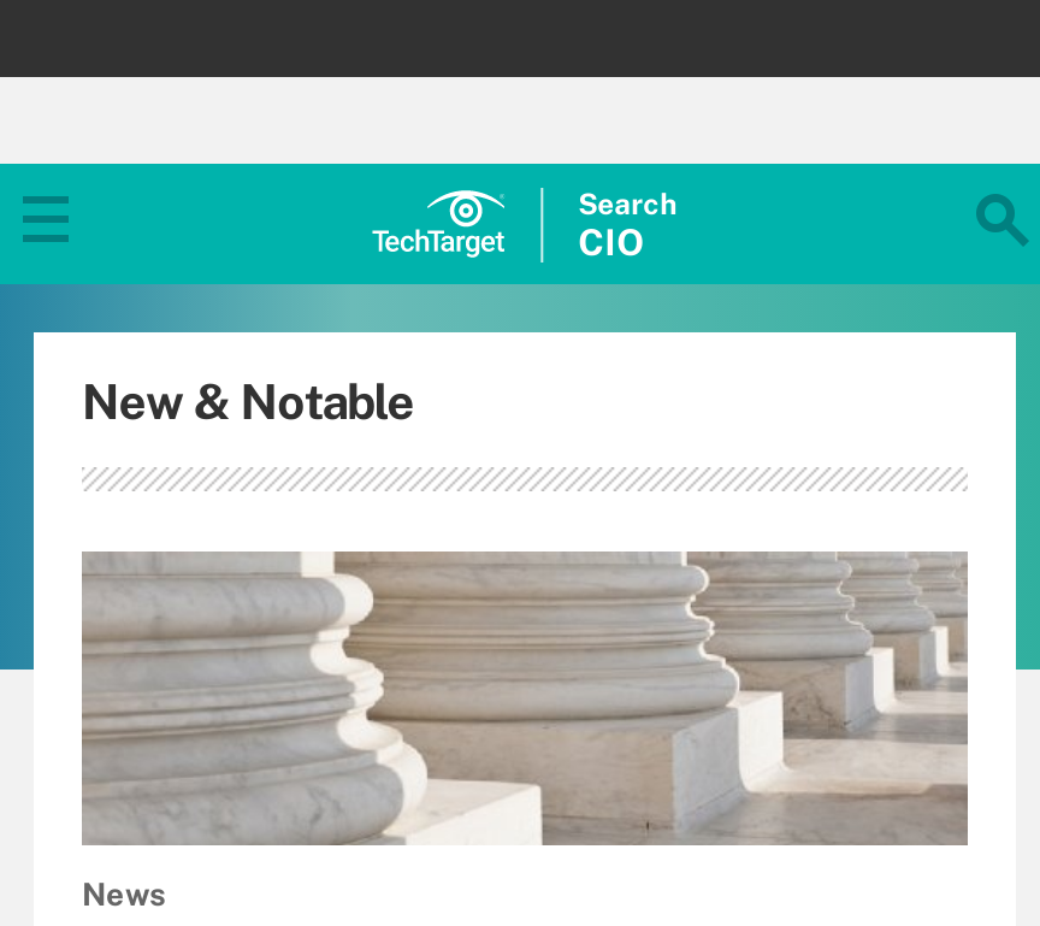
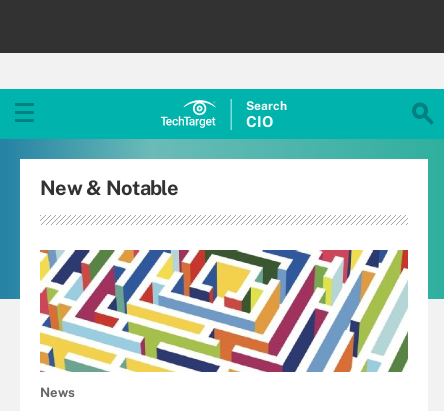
[79,549,970,848] [image] -> [40,249,409,373] [image]

